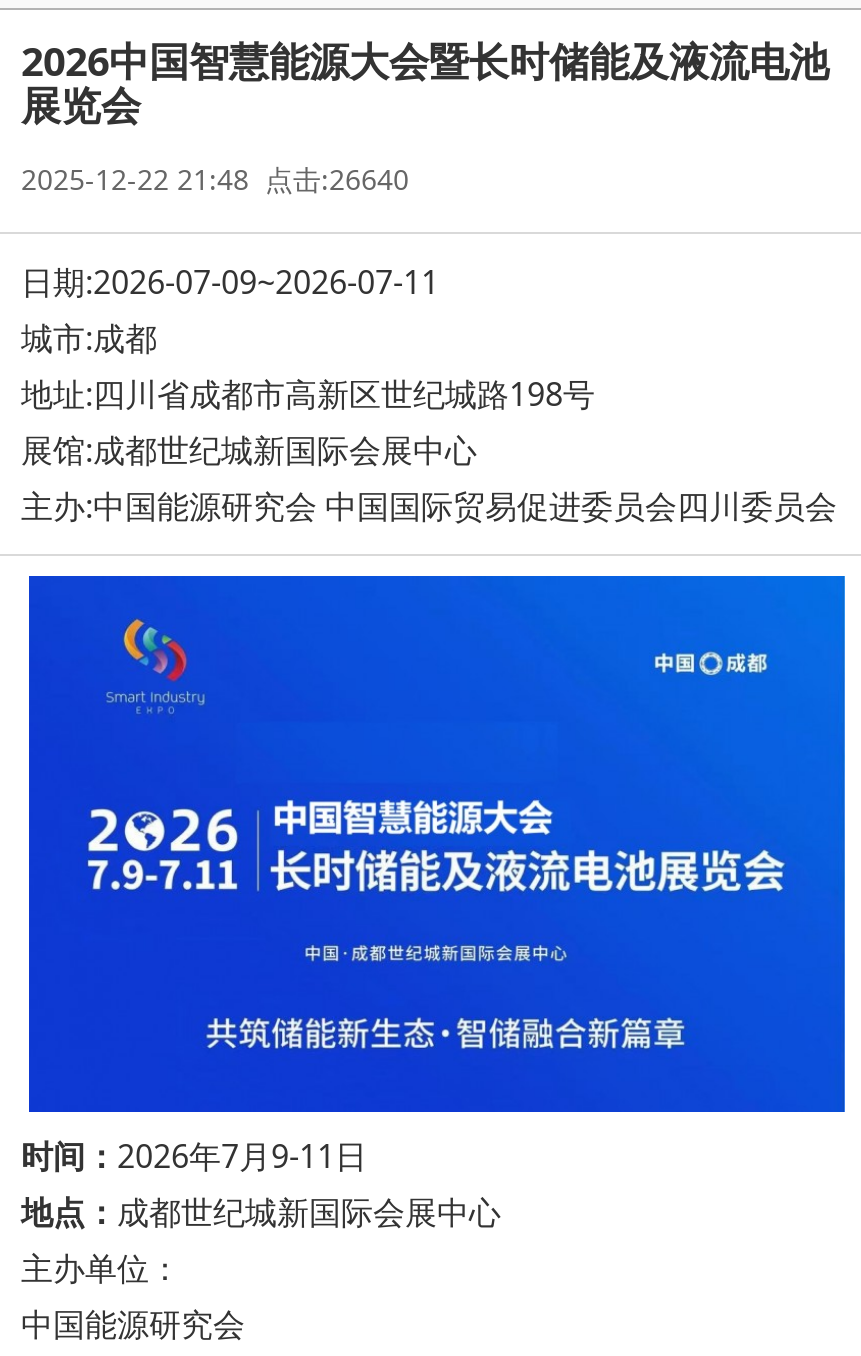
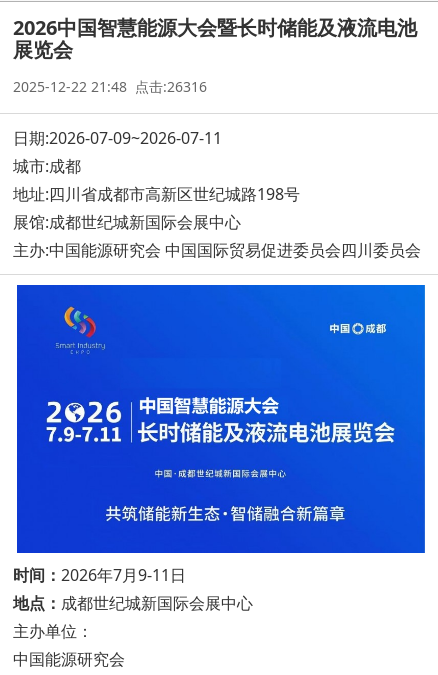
[21,160,409,198] 2025-12-22 21:48 点击:26640 -> [13,77,207,96] 2025-12-22 21:48 点击:26316

